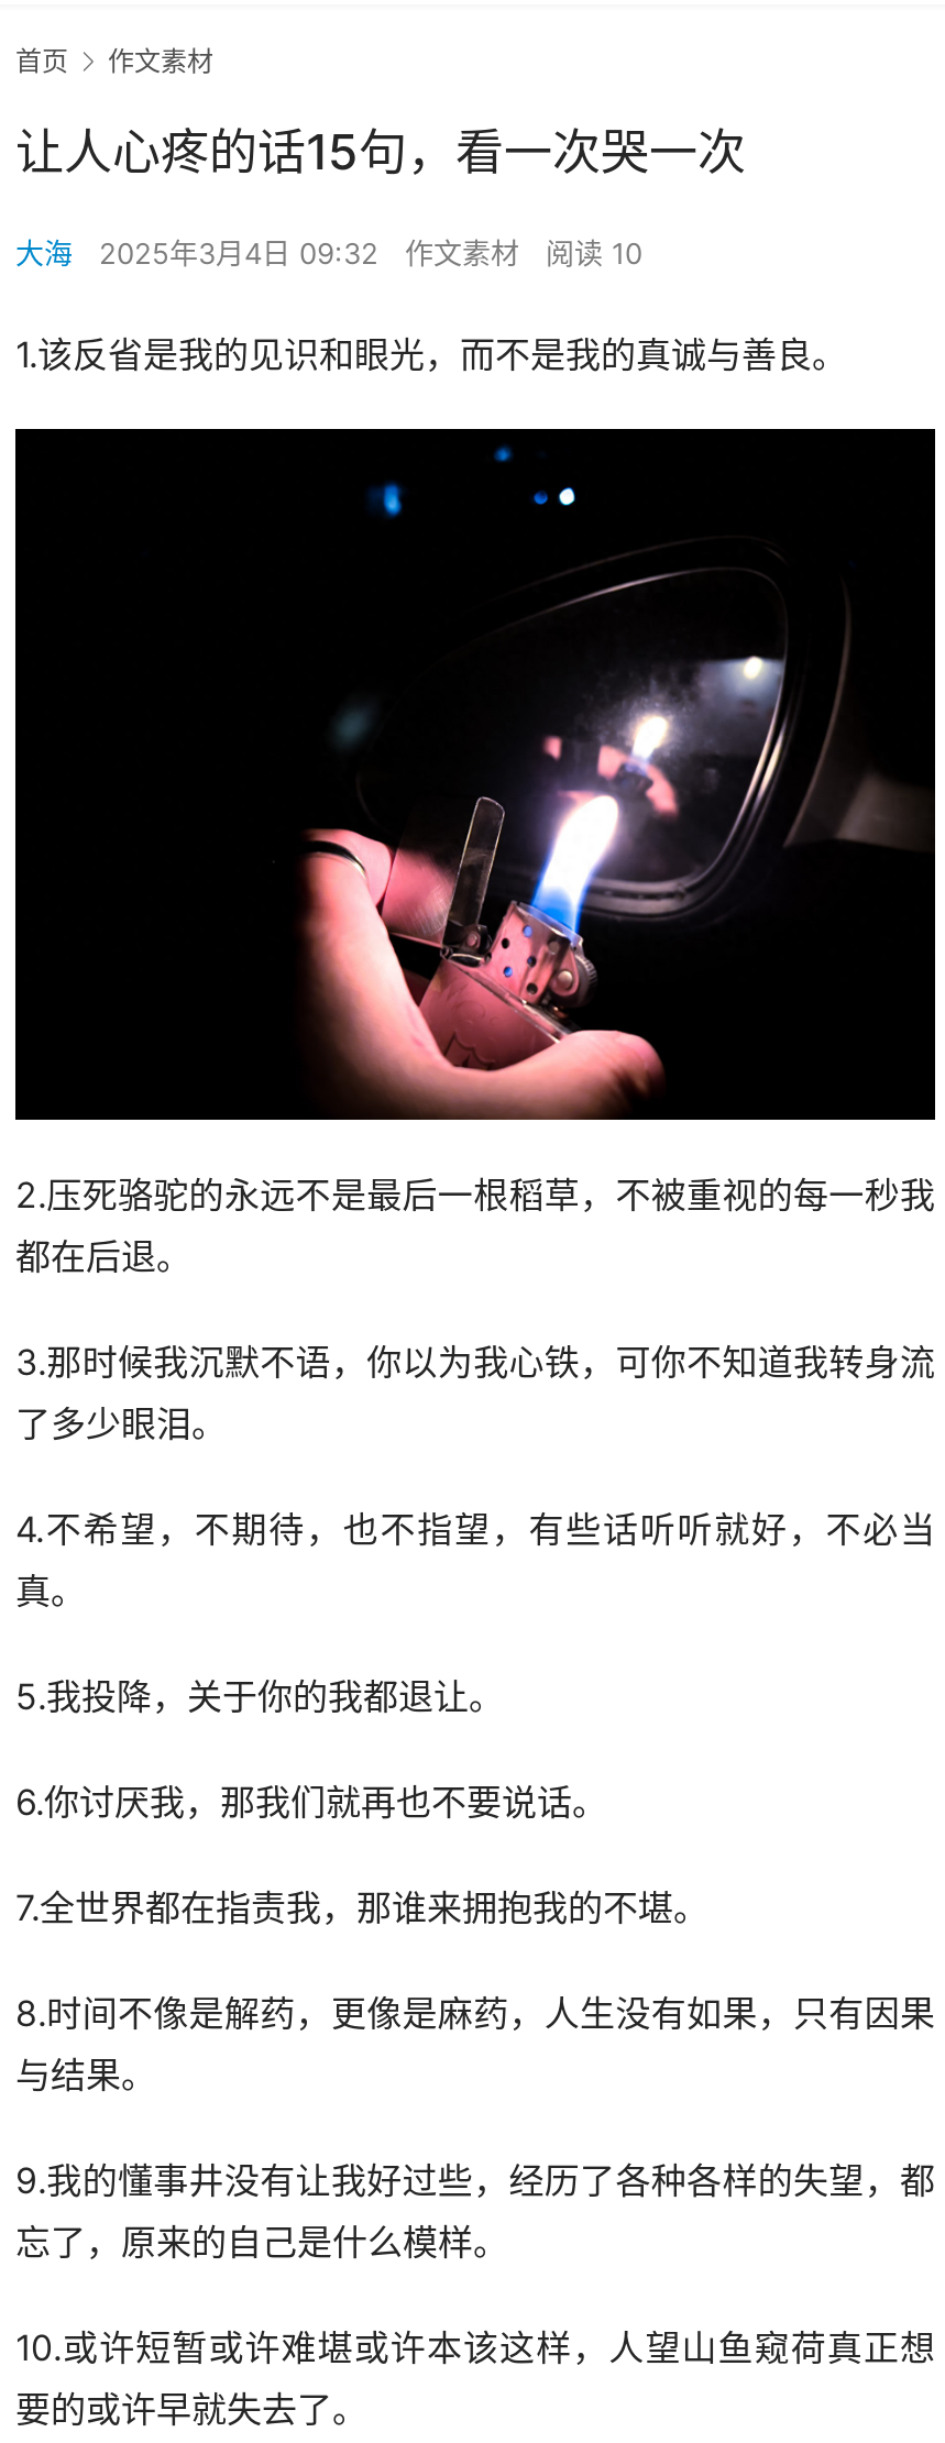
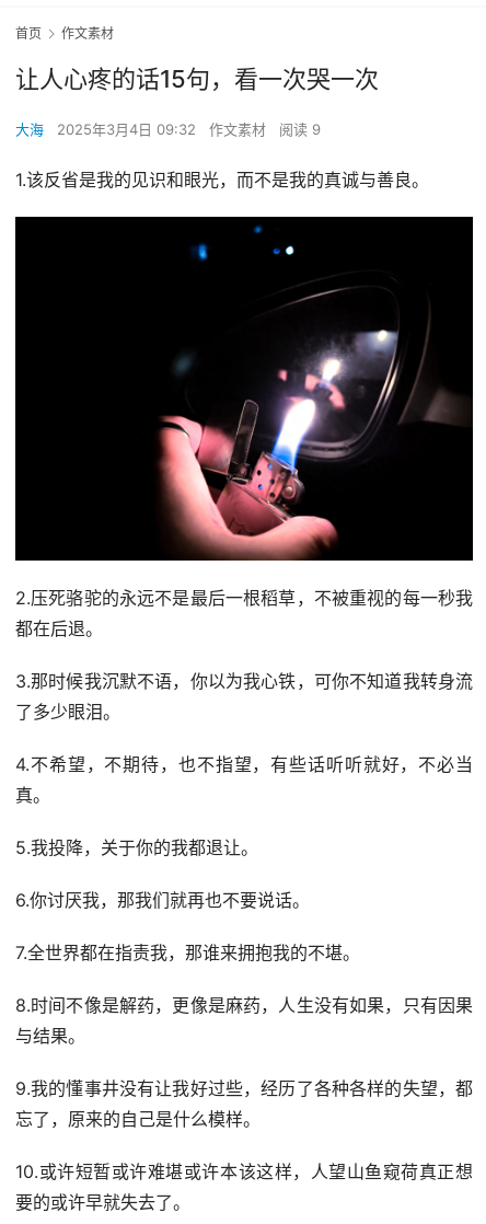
[15,236,642,271] 大海 2025年3月4日 09:32 作文素材 阅读 10 -> [15,121,321,138] 大海 2025年3月4日 09:32 作文素材 阅读 9

